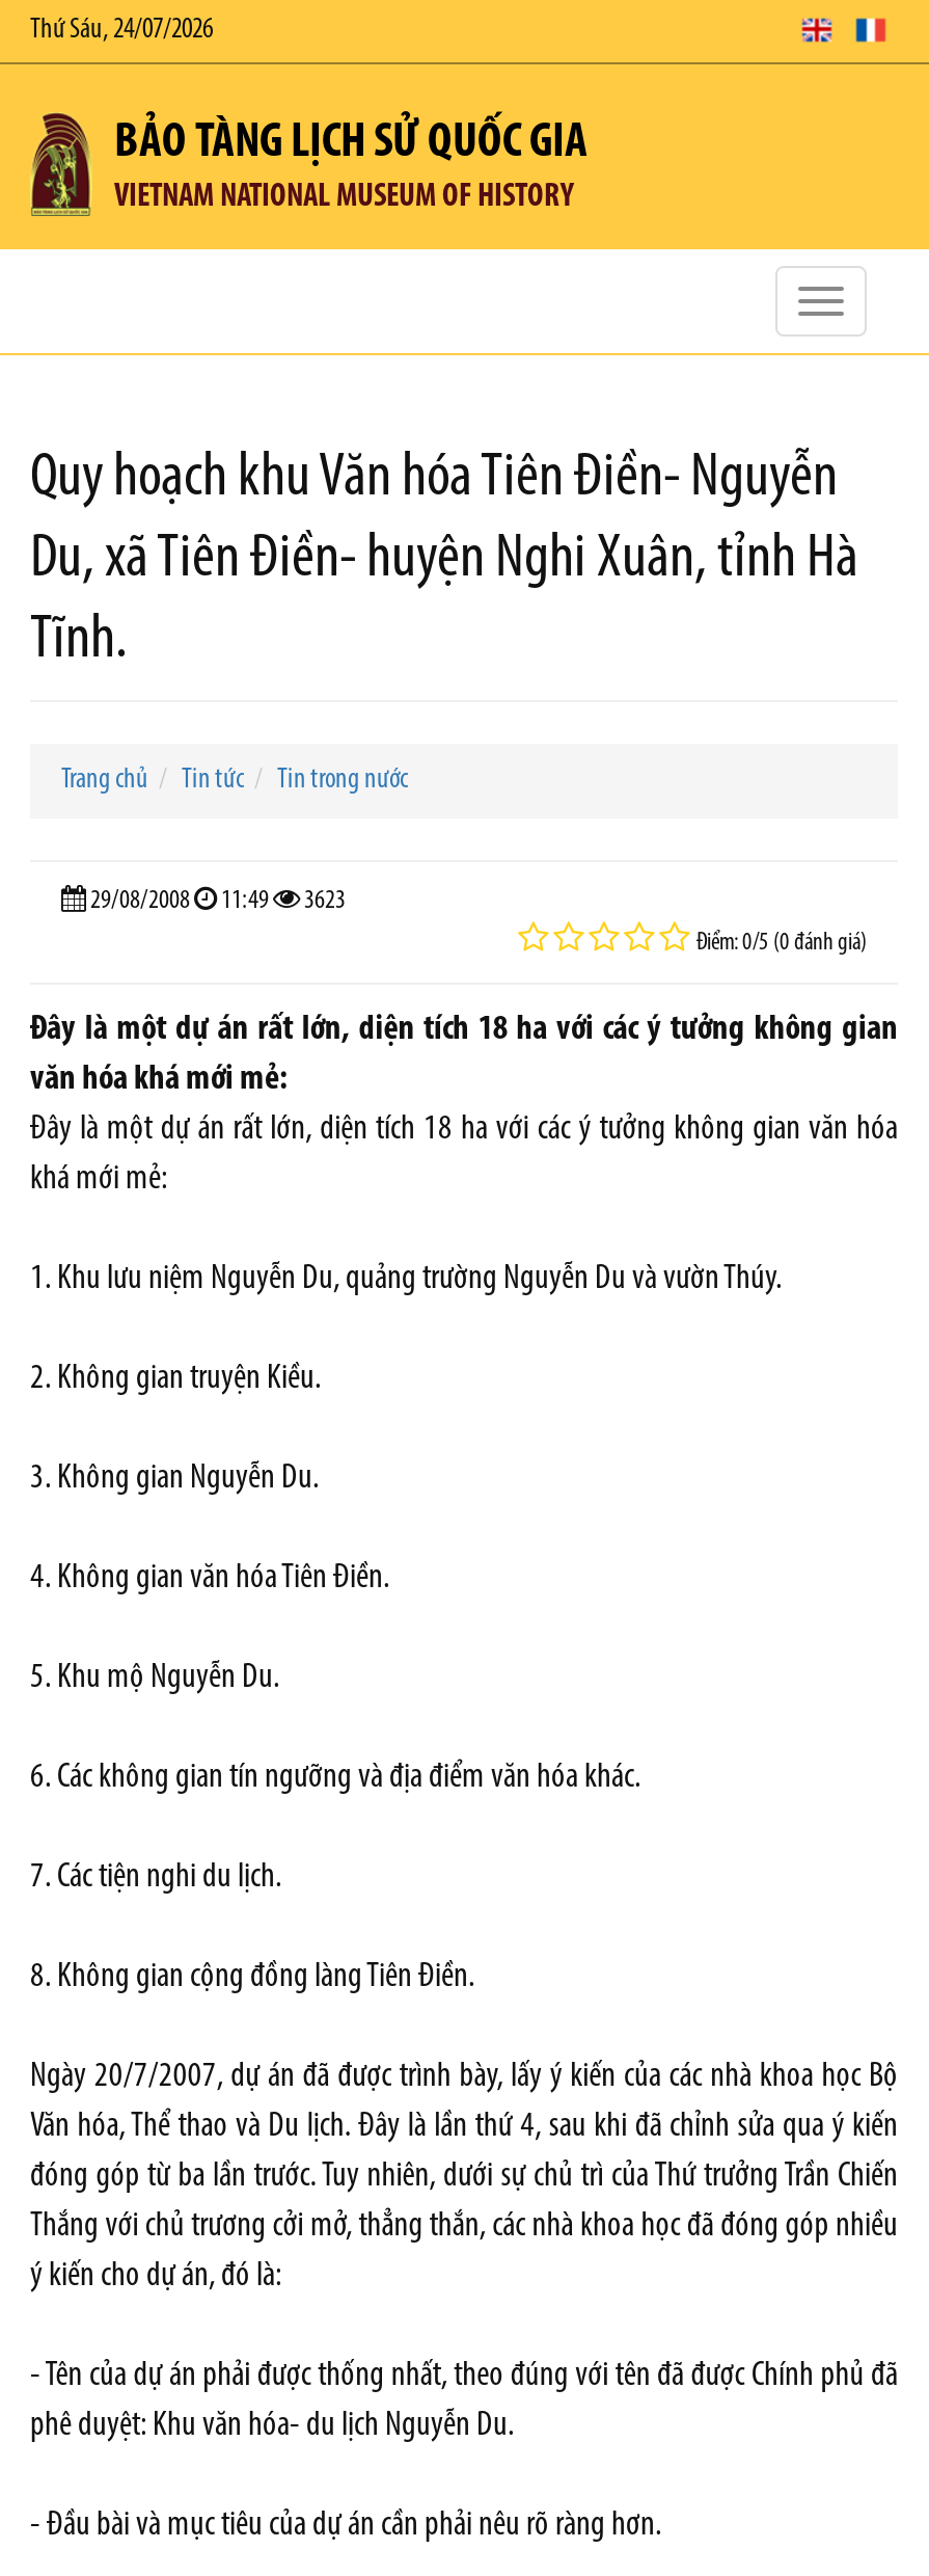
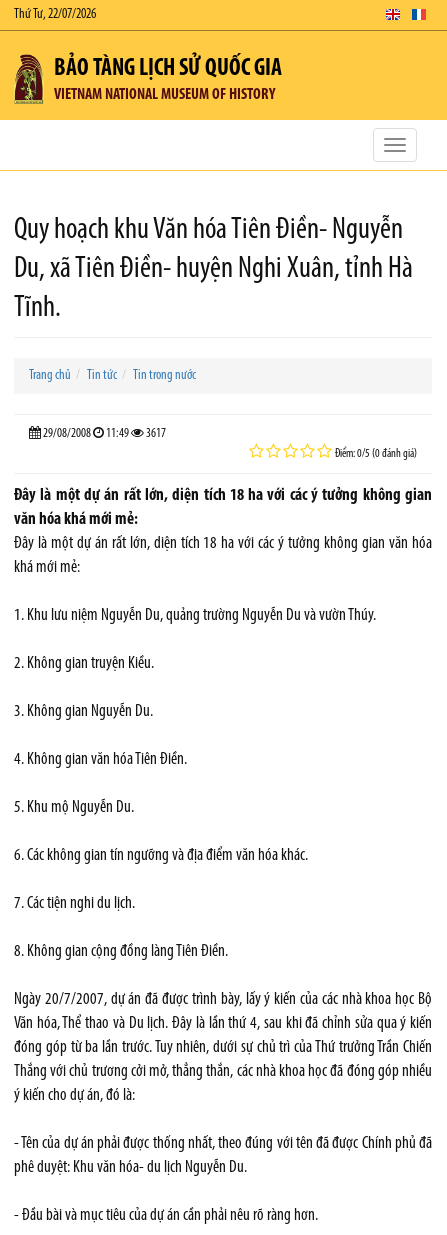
[30,15,213,46] Thứ Sáu, 24/07/2026 -> [14,7,96,22] Thứ Tư, 22/07/2026
[86,887,346,914] 29/08/2008 11:49 3623 -> [41,427,166,440] 29/08/2008 11:49 3617

